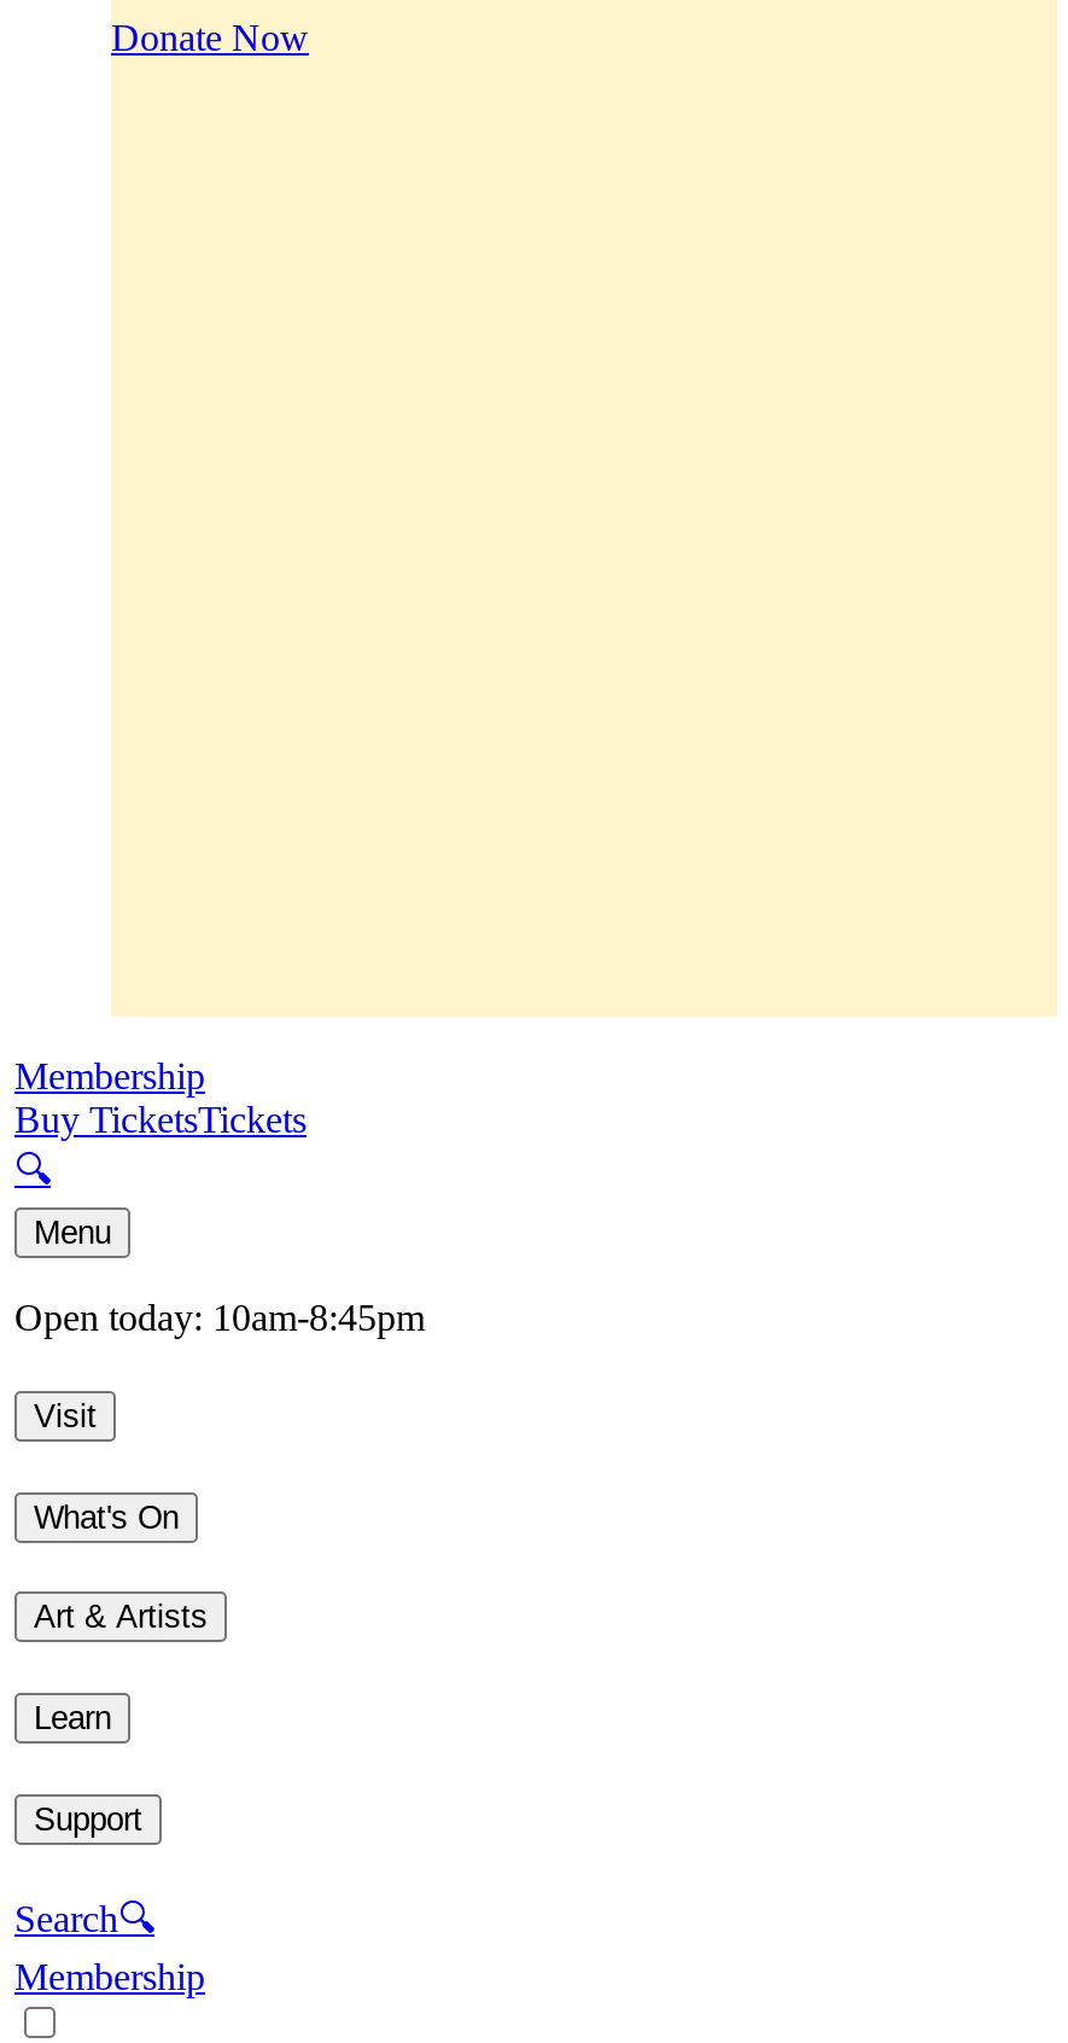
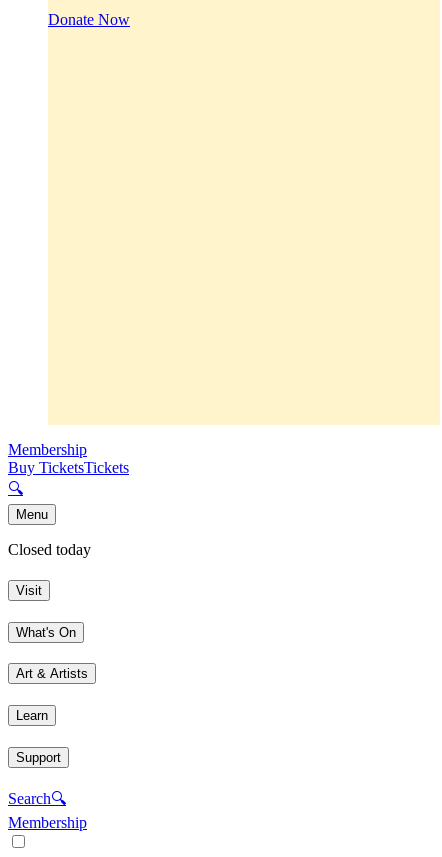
[14,1298,425,1339] Open today: 10am-8:45pm -> [8,541,91,558] Closed today

